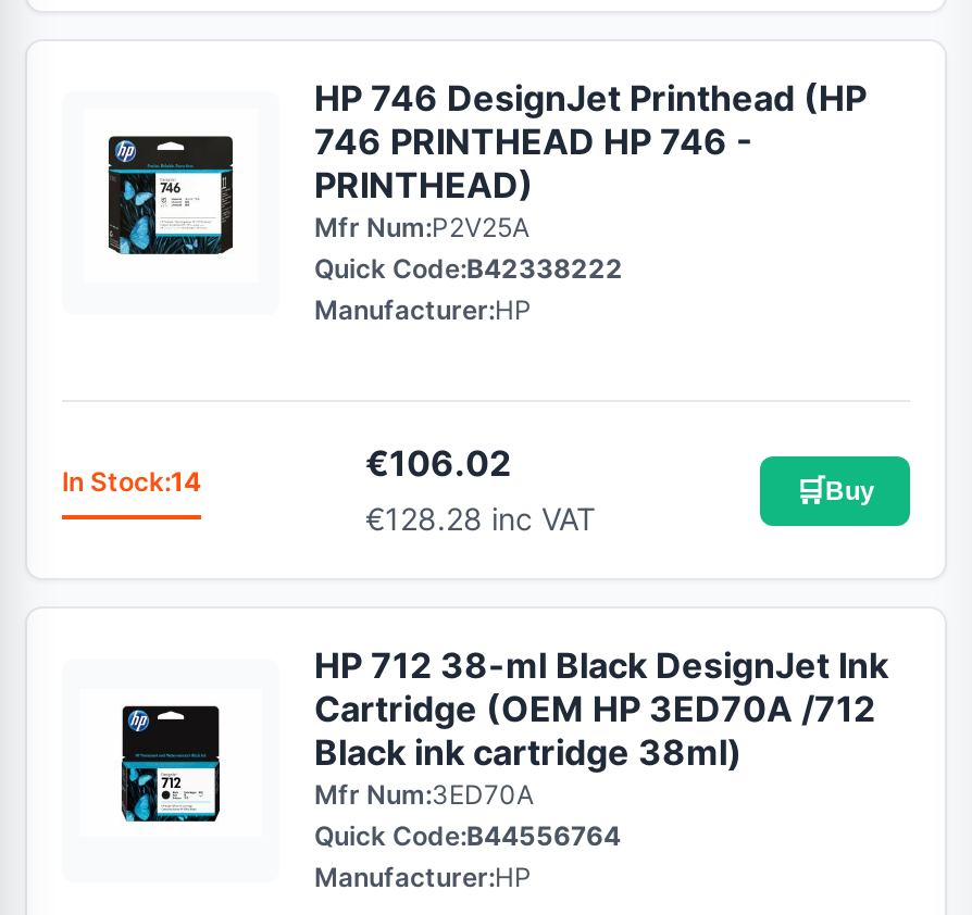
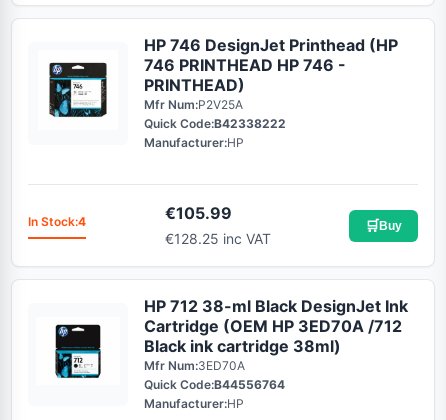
[365,441,511,485] €106.02 -> [164,203,231,223] €105.99
[62,465,201,498] In Stock:14 -> [28,214,86,229] In Stock:4
[365,500,596,537] €128.28 inc VAT -> [164,230,270,247] €128.25 inc VAT

